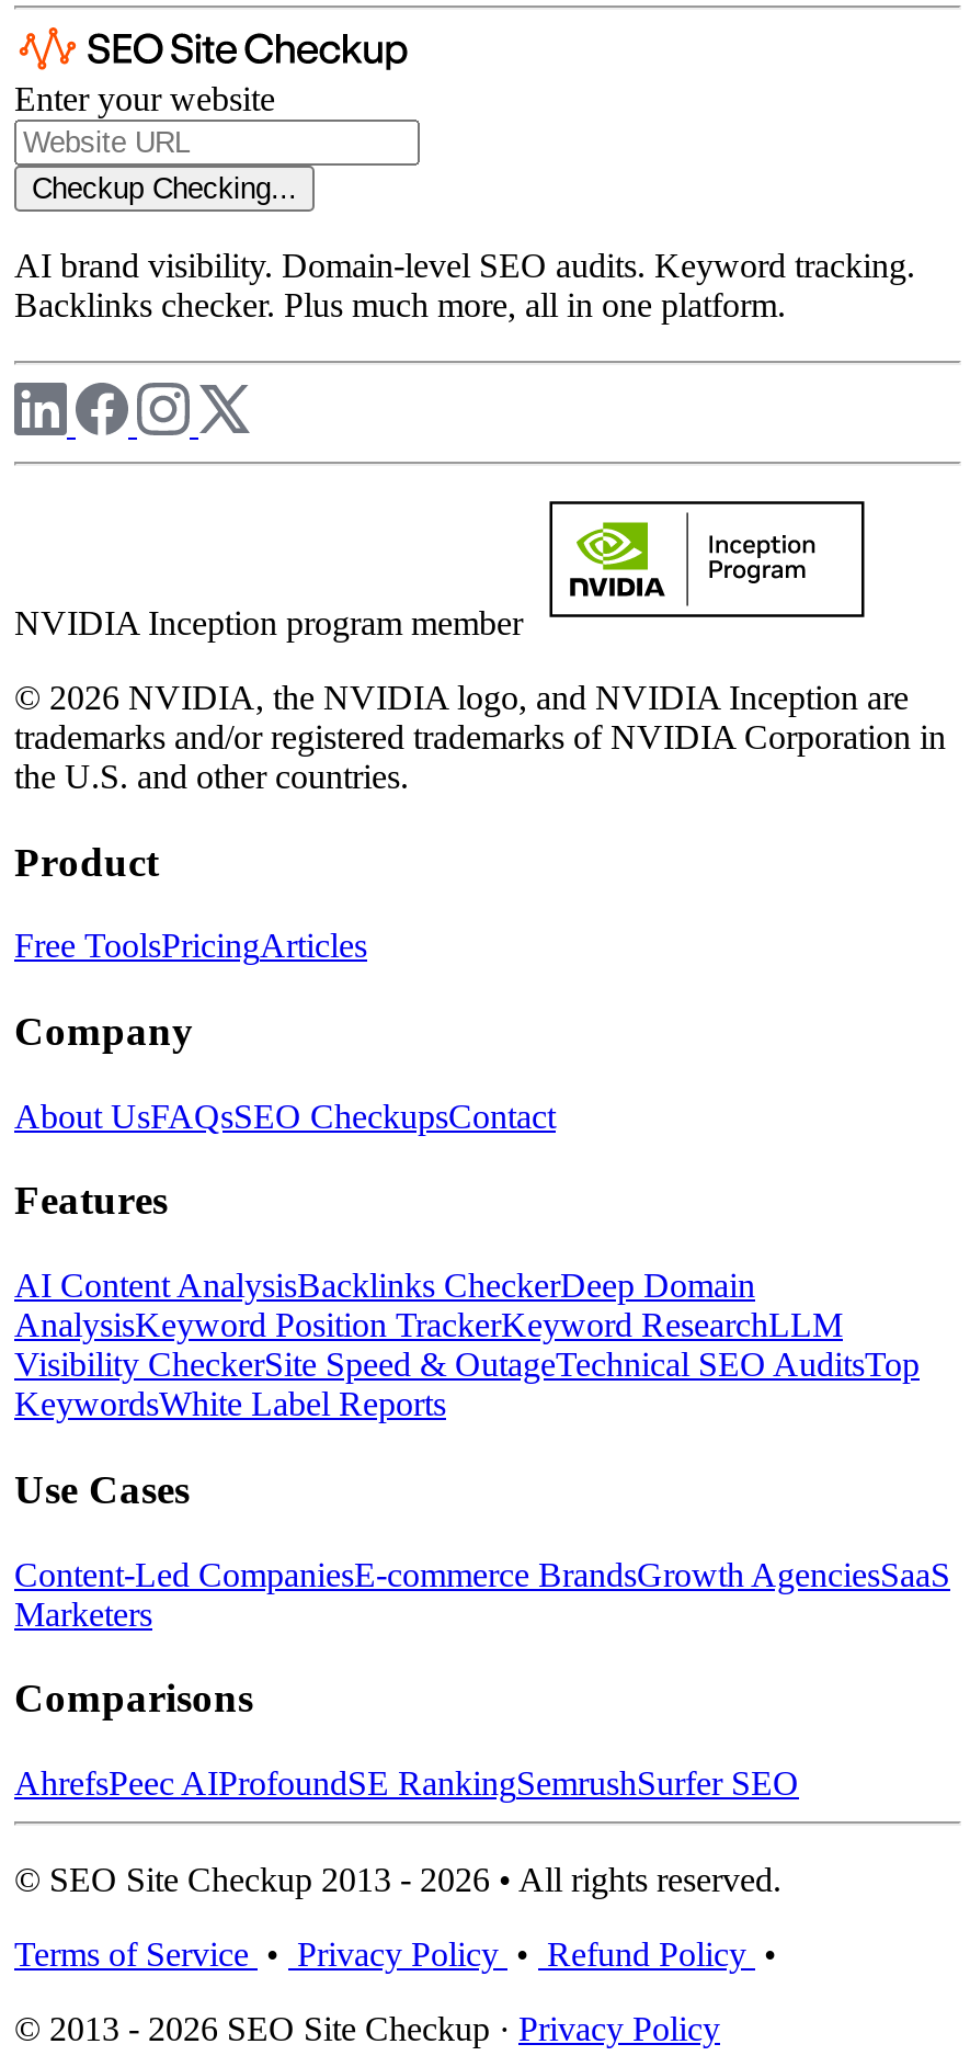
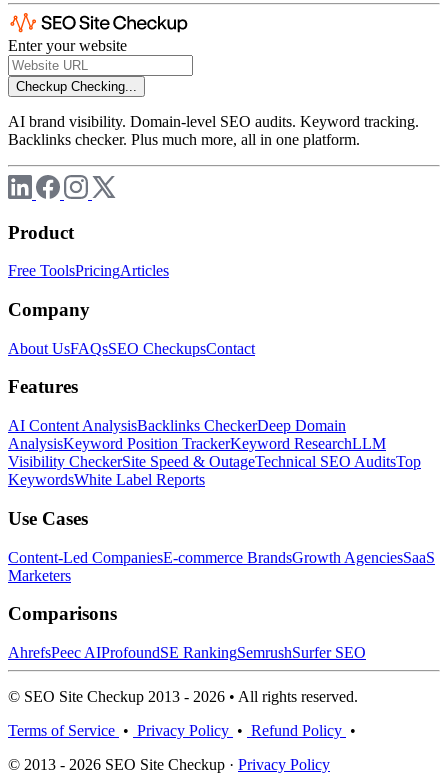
[14,499,946,795] [image] | NVIDIA Inception program member | © 2026 NVIDIA, the NVIDIA logo, and NVIDIA Inception are | trademarks and/or registered trademarks of NVIDIA Corporation in | the U.S. and other countries. -> none

